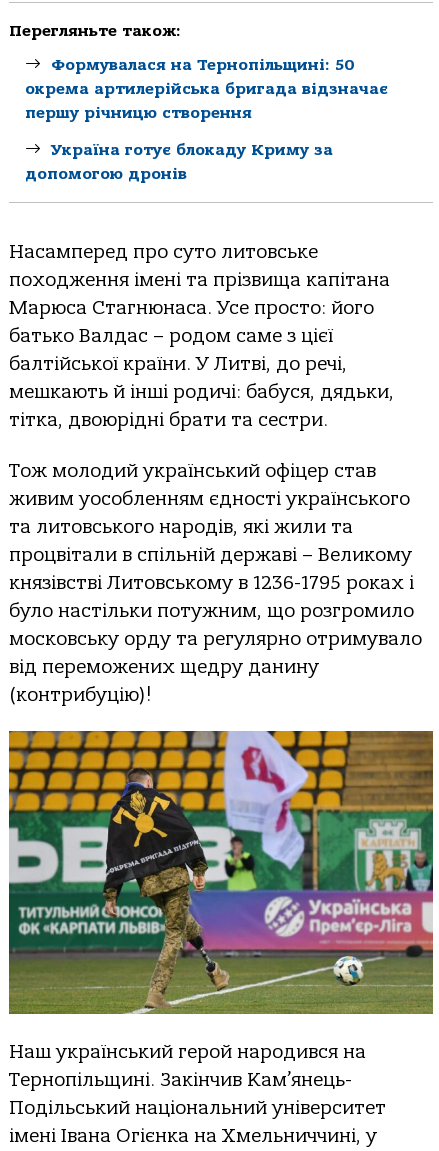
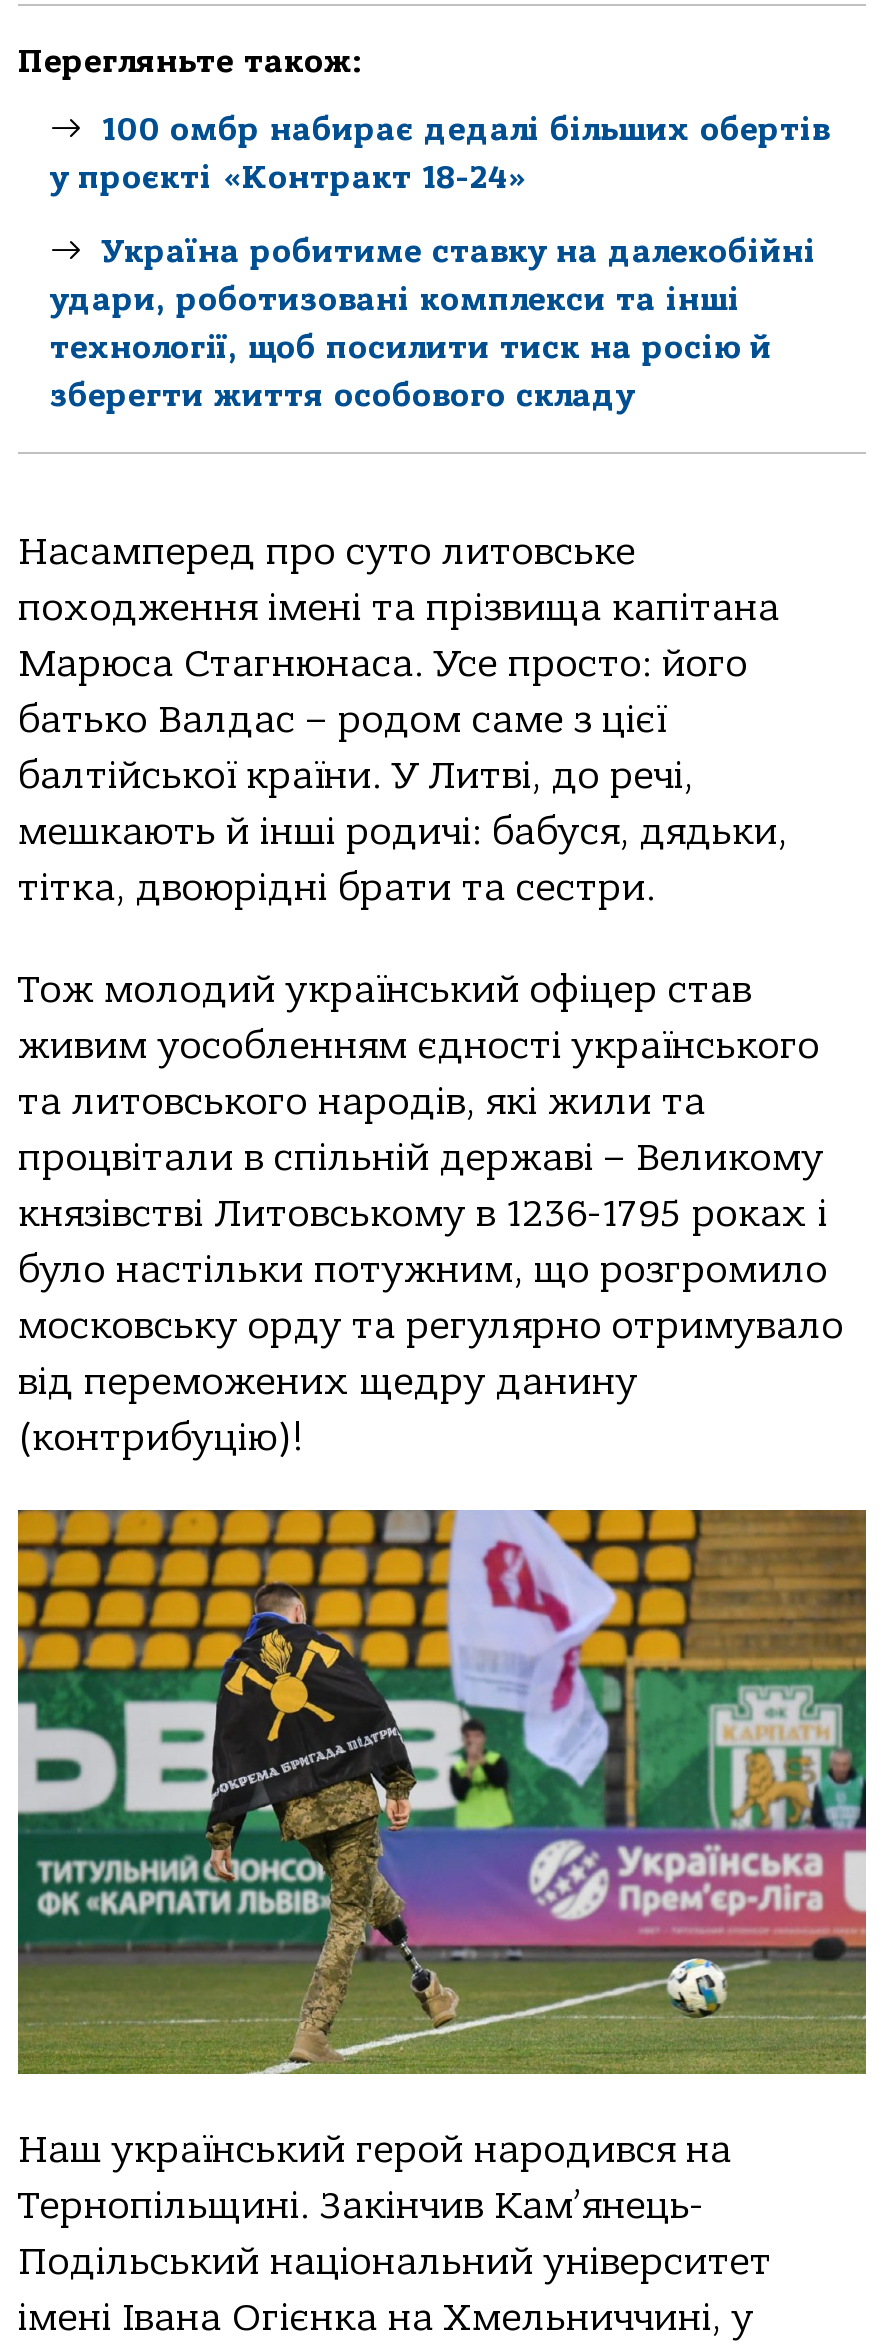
[25,56,388,122] Формувалася на Тернопільщині: 50 | окрема артилерійська бригада відзначає | першу річницю створення -> [50,112,830,196] 100 омбр набирає дедалі більших обертів | у проєкті «Контракт 18-24»
[25,141,333,183] Україна готує блокаду Криму за | допомогою дронів -> [50,234,816,414] Україна робитиме ставку на далекобійні | удари, роботизовані комплекси та інші | технології, щоб посилити тиск на росію й | зберегти життя особового складу

